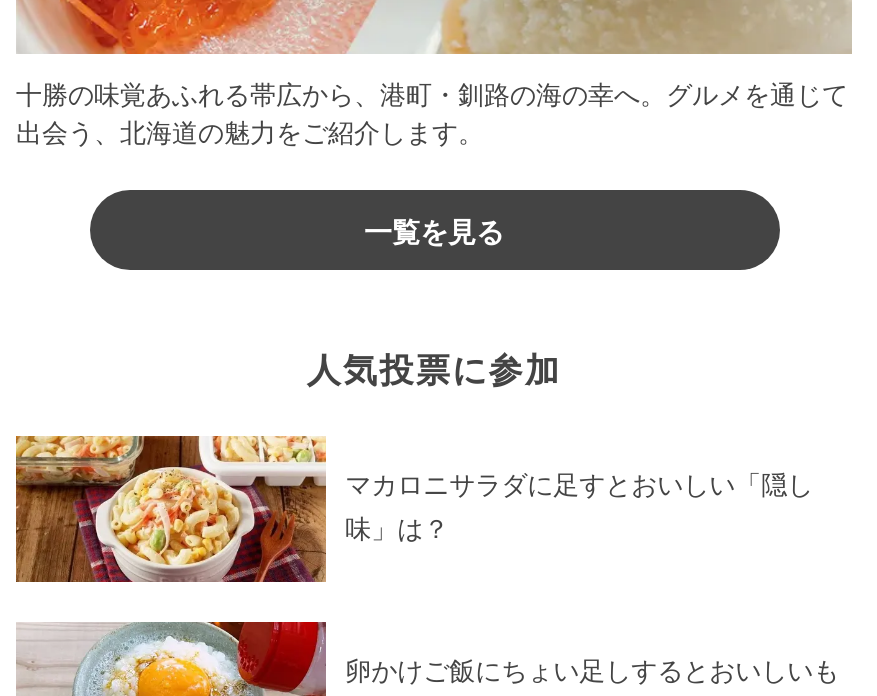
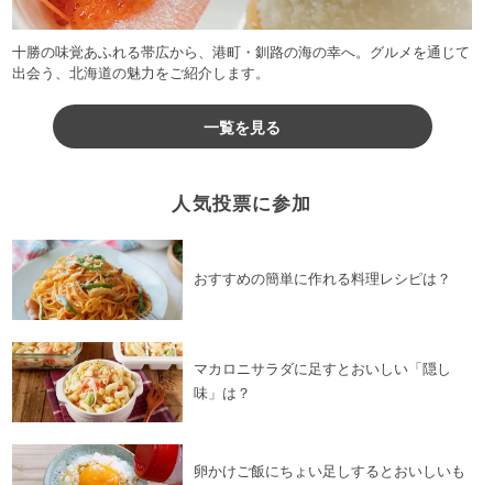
none -> [12,239,451,321] [image] | おすすめの簡単に作れる料理レシピは？

